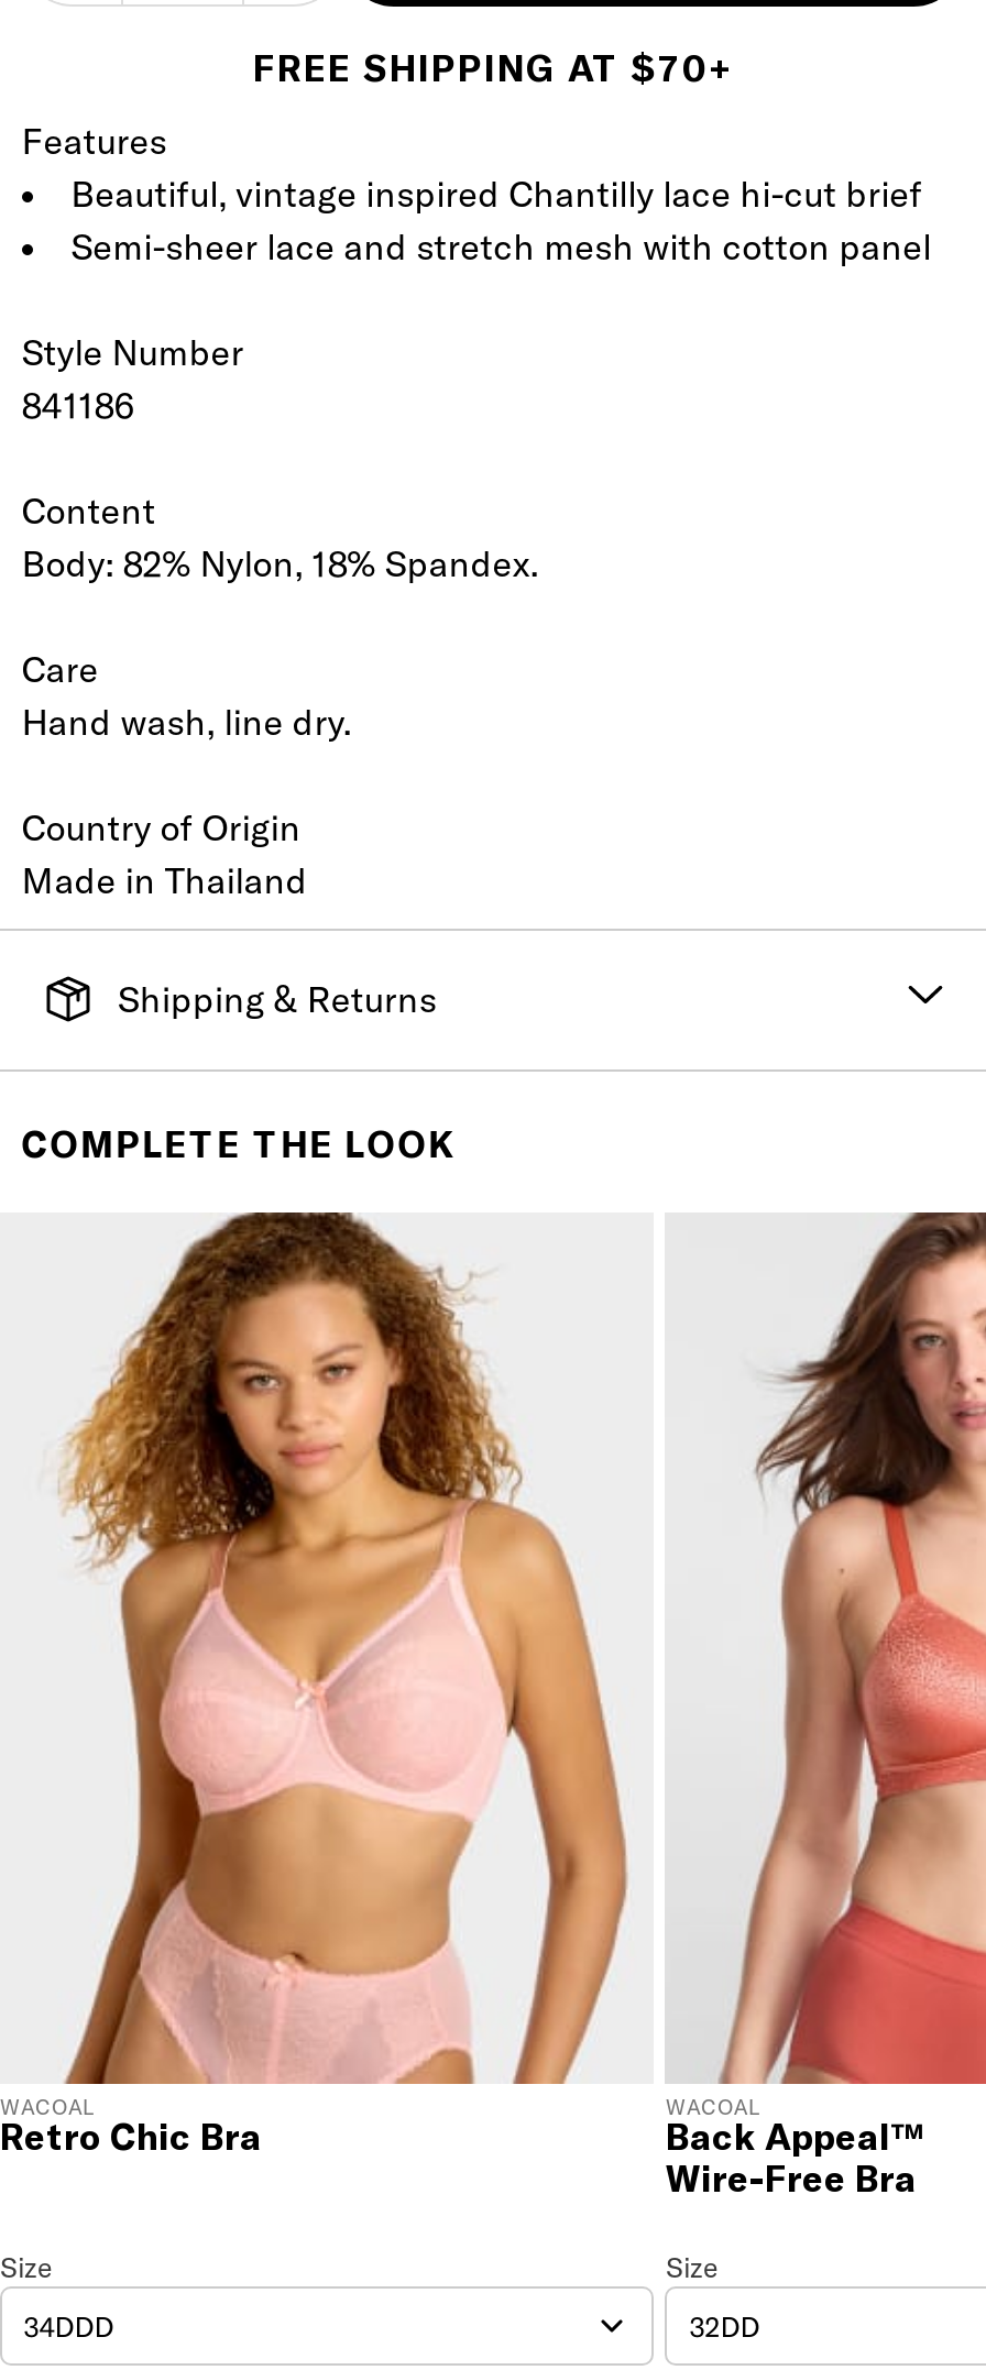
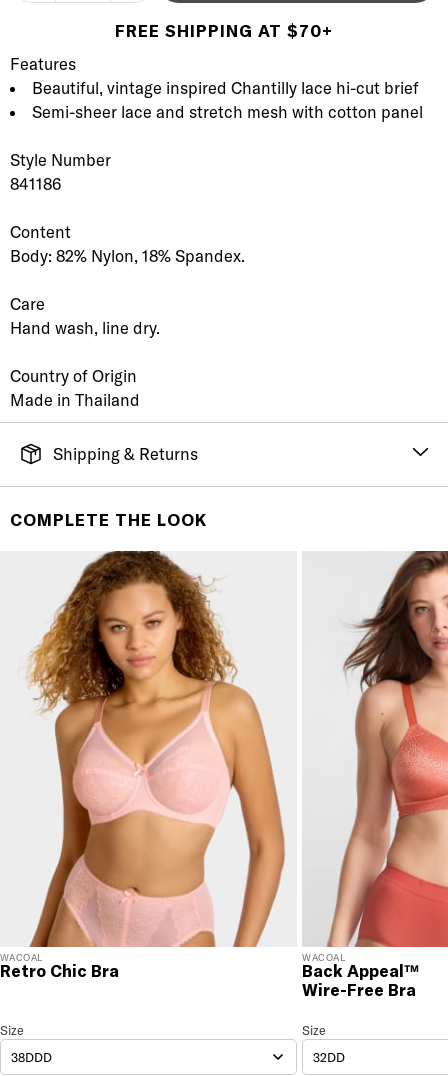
[24,2308,114,2343] 34DDD -> [11,1049,52,1065] 38DDD

